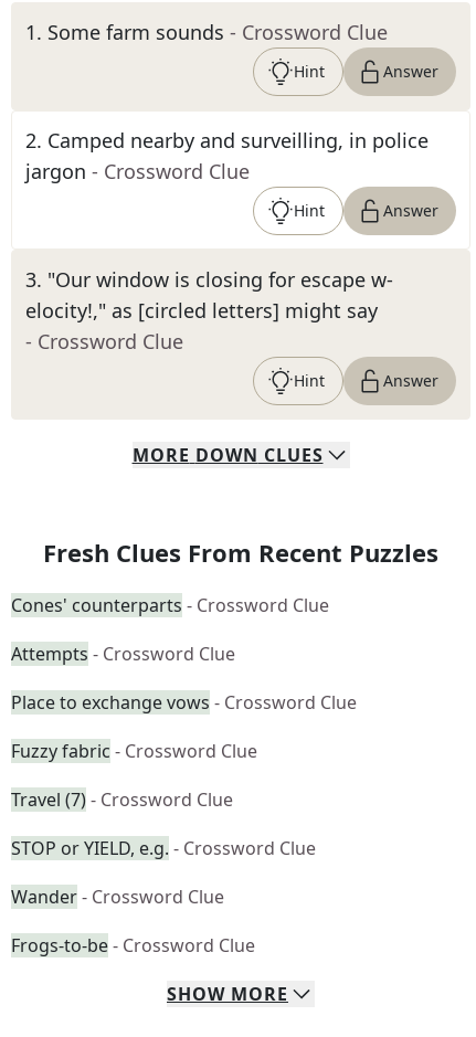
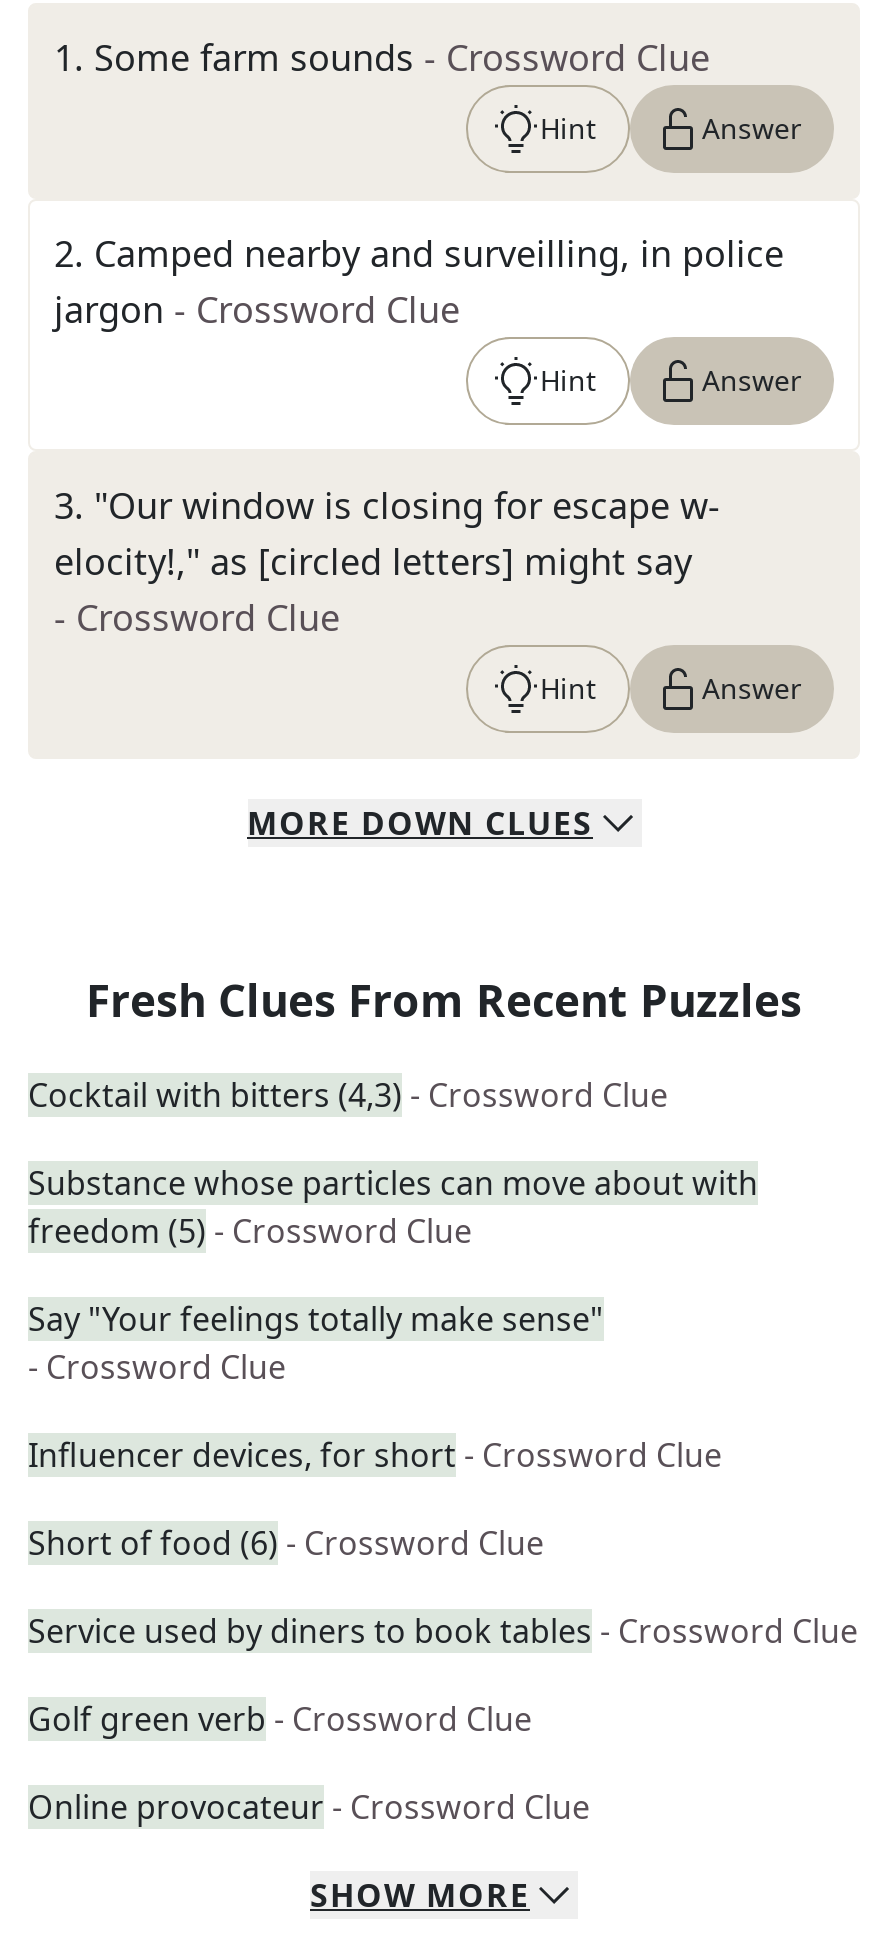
[11,593,329,617] Cones' counterparts - Crossword Clue -> [28,1073,668,1117] Cocktail with bitters (4,3) - Crossword Clue
[11,642,235,666] Attempts - Crossword Clue -> [28,1161,758,1253] Substance whose particles can move about with | freedom (5) - Crossword Clue
[11,690,357,715] Place to exchange vows - Crossword Clue -> [28,1297,604,1389] Say "Your feelings totally make sense" | - Crossword Clue
[11,739,257,763] Fuzzy fabric - Crossword Clue -> [28,1433,722,1477] Influencer devices, for short - Crossword Clue
[11,787,233,812] Travel (7) - Crossword Clue -> [28,1521,544,1565] Short of food (6) - Crossword Clue
[11,836,316,860] STOP or YIELD, e.g. - Crossword Clue -> [28,1609,858,1653] Service used by diners to book tables - Crossword Clue
[11,885,224,909] Wander - Crossword Clue -> [28,1697,532,1741] Golf green verb - Crossword Clue
[11,933,255,957] Frogs-to-be - Crossword Clue -> [28,1785,590,1829] Online provocateur - Crossword Clue

